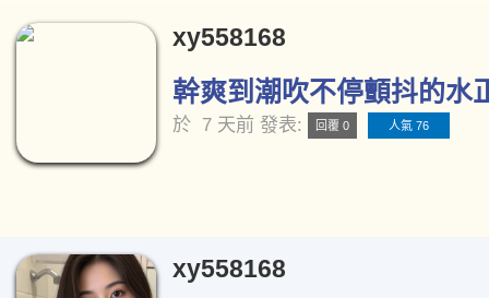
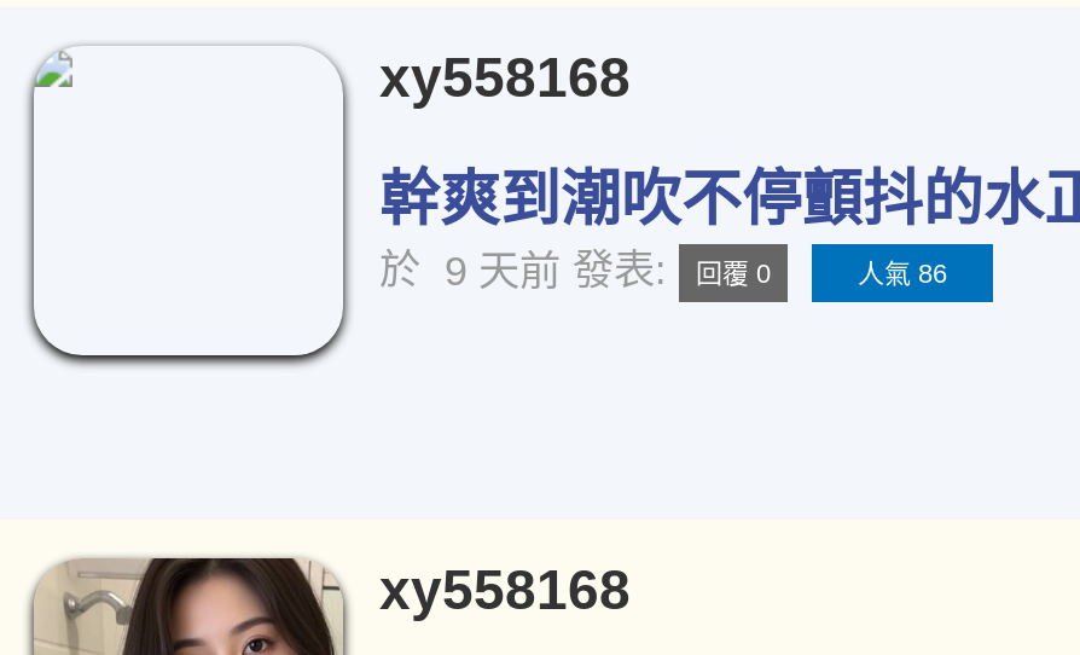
[172,113,349,135] 於7 天前發表: 回覆 0 -> [379,245,771,294] 於9 天前發表: 回覆 0
[389,119,429,132] 人氣 76 -> [858,259,947,288] 人氣 86

